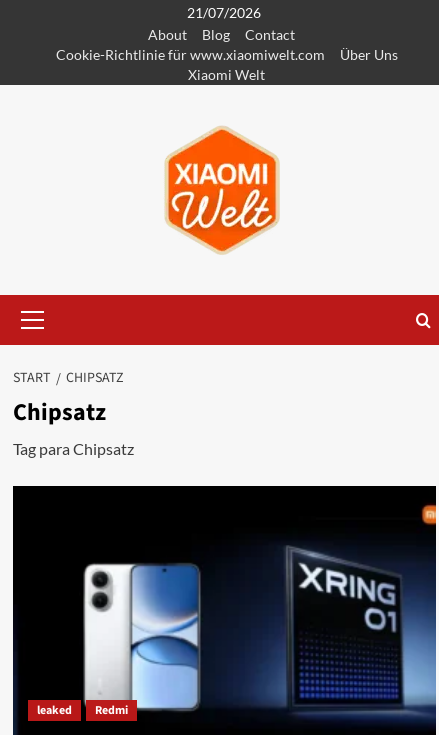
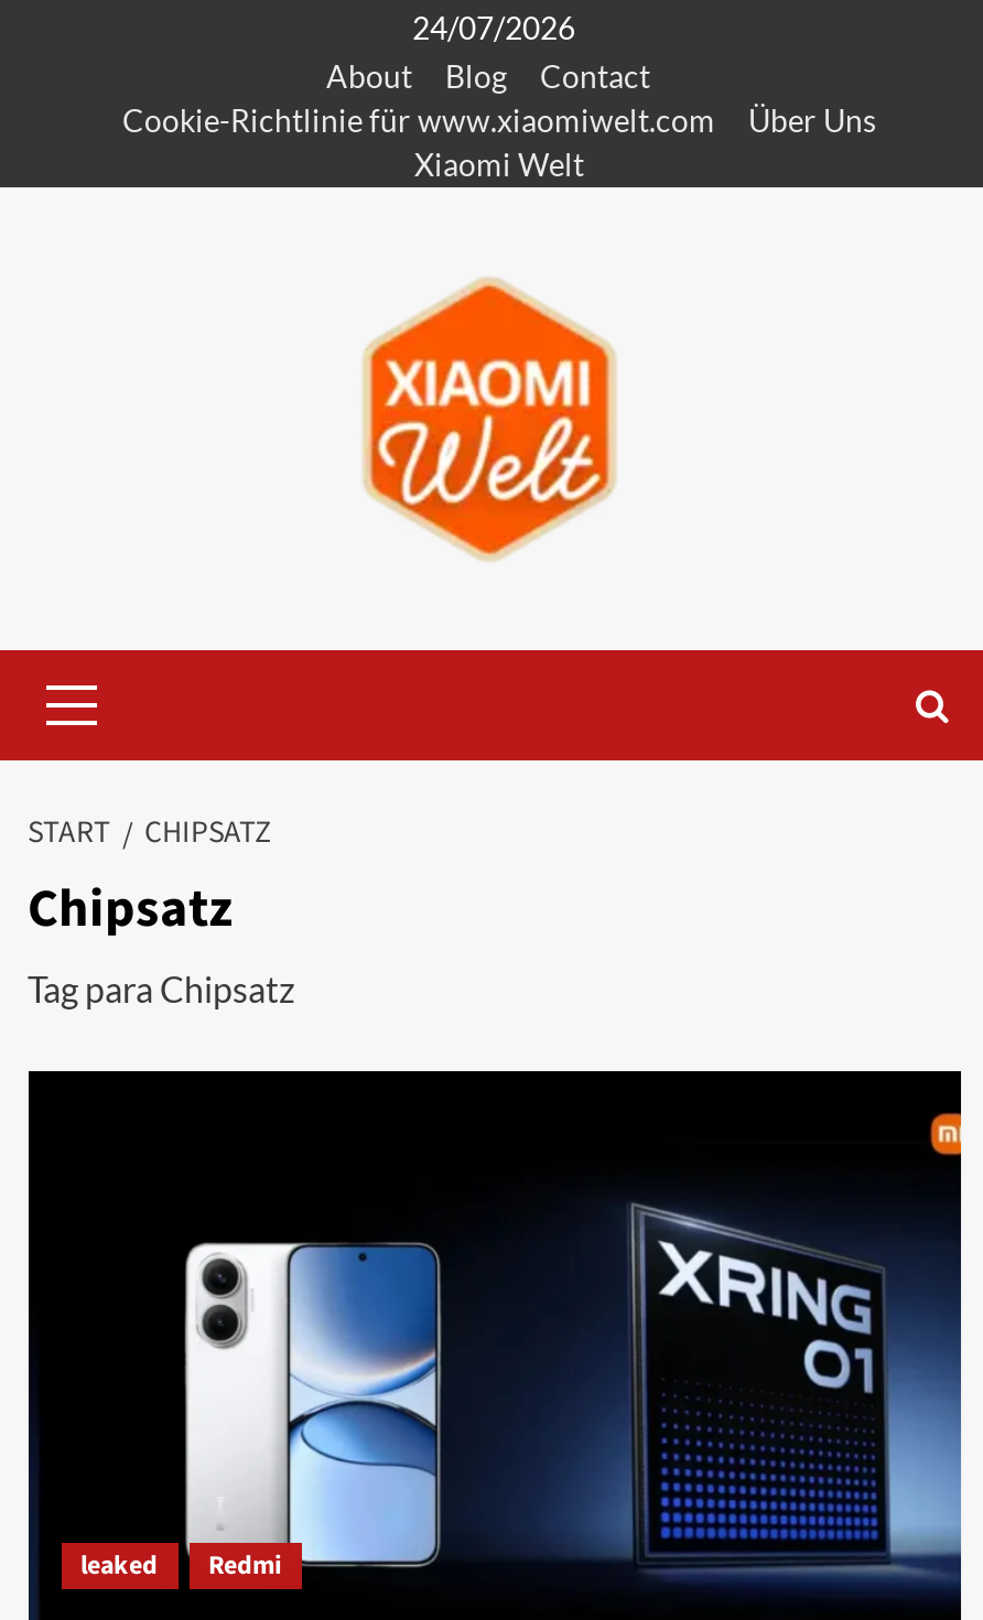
[187,4,261,21] 21/07/2026 -> [412,9,575,46] 24/07/2026

